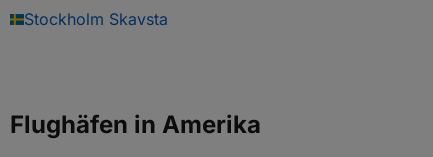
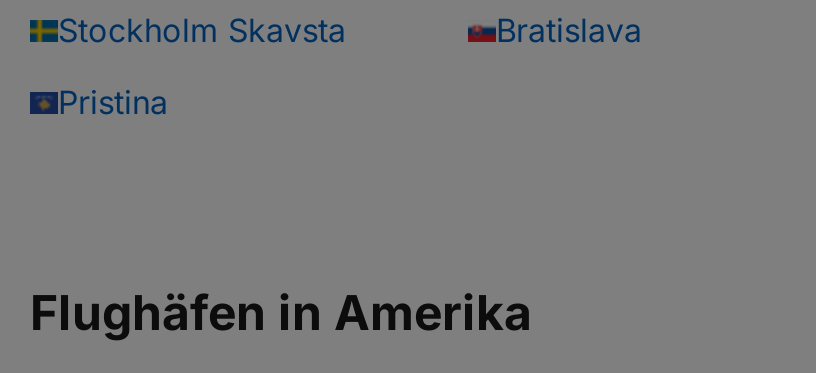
none -> [58,10,642,122] Bratislava | Pristina

